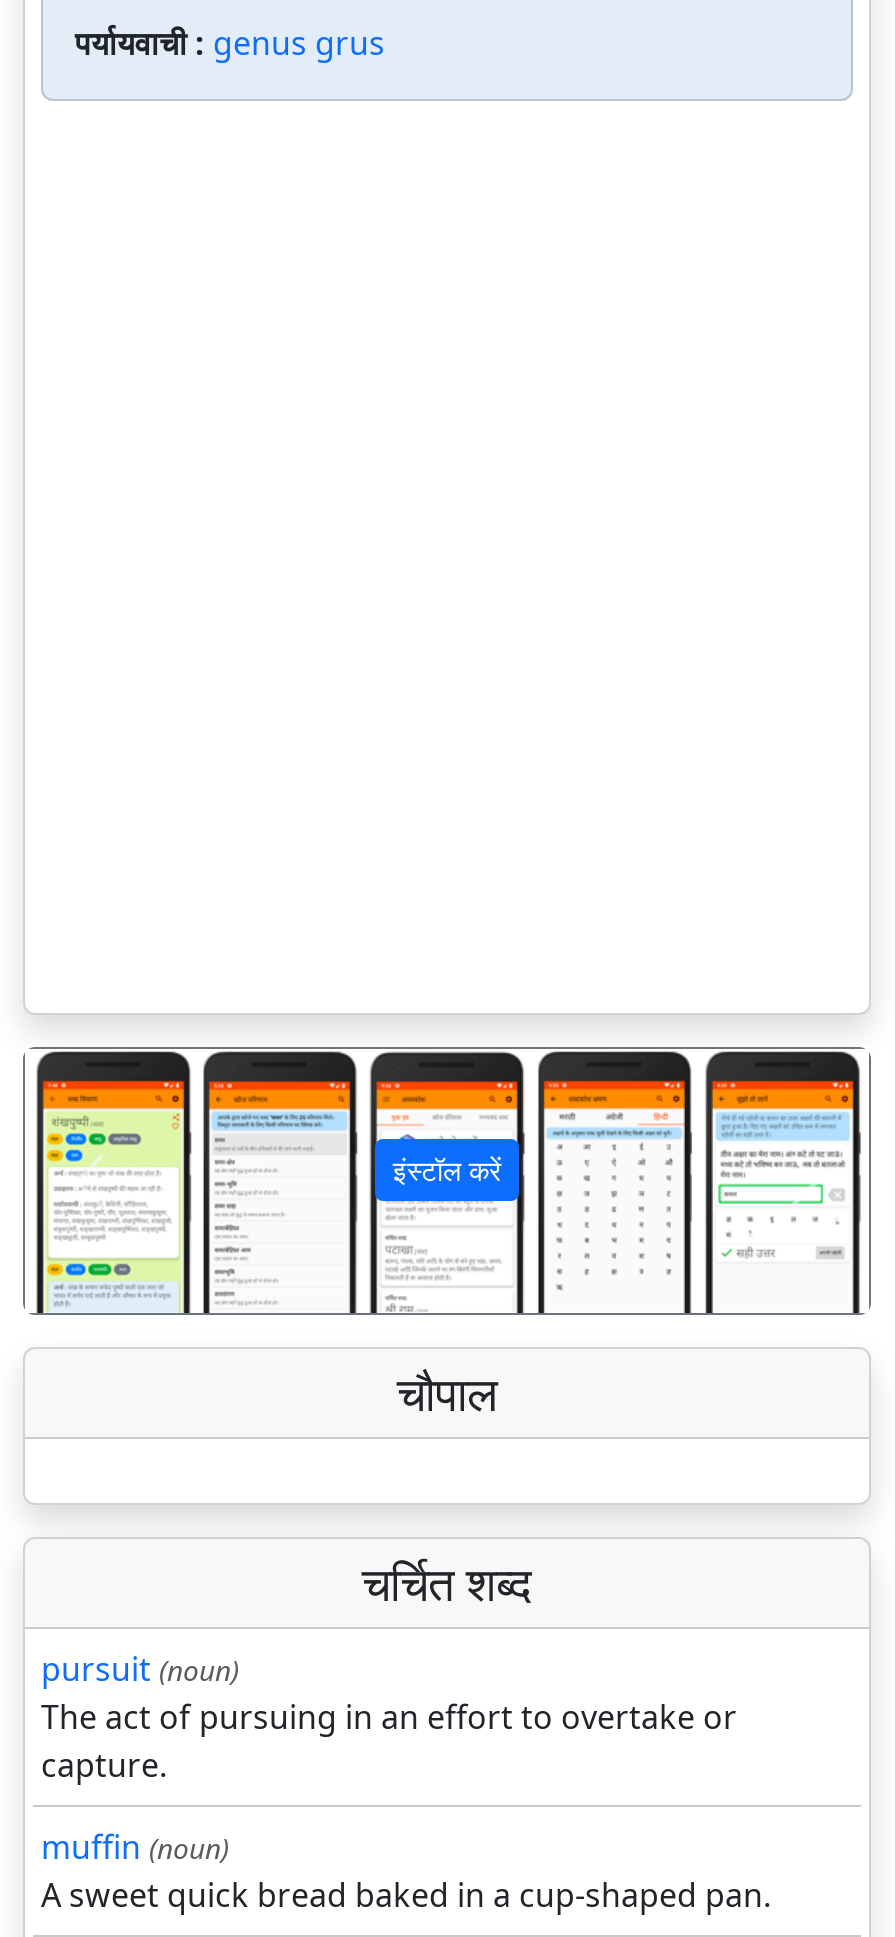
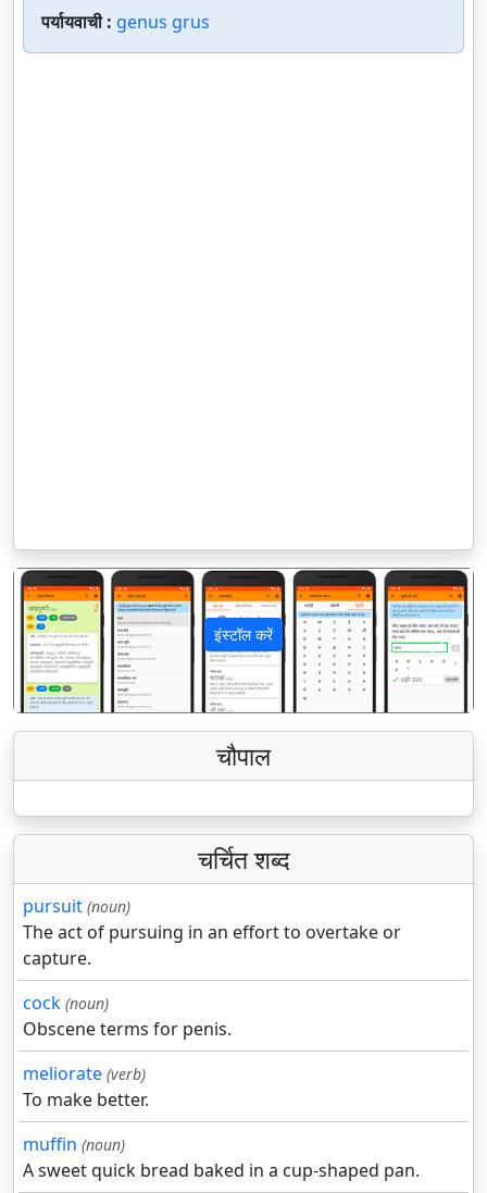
none -> [23,991,232,1112] cock (noun) | Obscene terms for penis. | meliorate (verb) | To make better.

